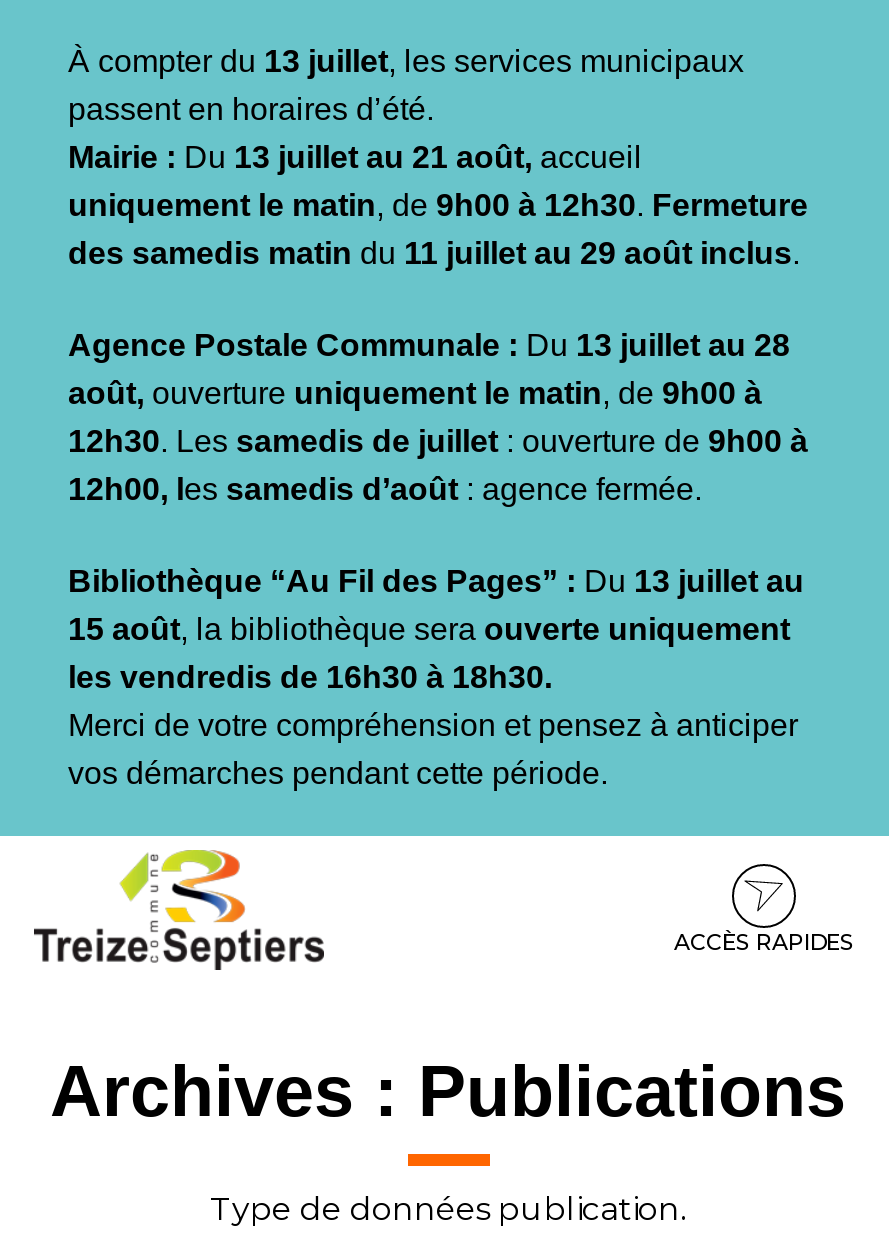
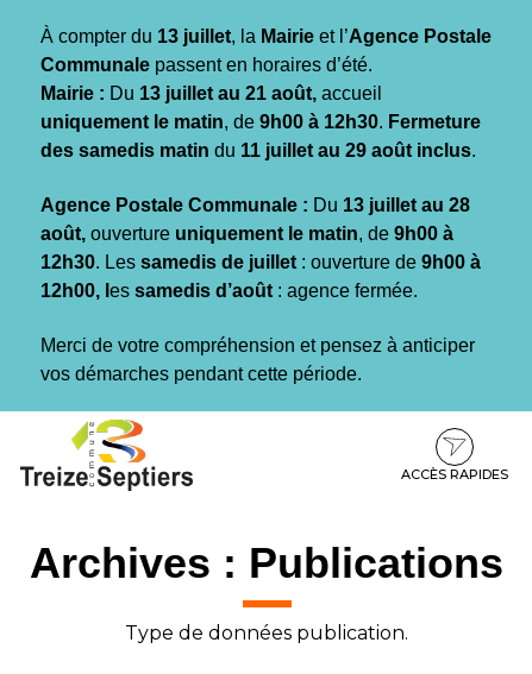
[68,44,744,126] À compter du 13 juillet, les services municipaux | passent en horaires d’été. -> [40,26,492,75] À compter du 13 juillet, la Mairie et l’Agence Postale | Communale passent en horaires d’été.
[68,564,804,694] Bibliothèque “Au Fil des Pages” : Du 13 juillet au | 15 août, la bibliothèque sera ouverte uniquement | les vendredis de 16h30 à 18h30. -> none

